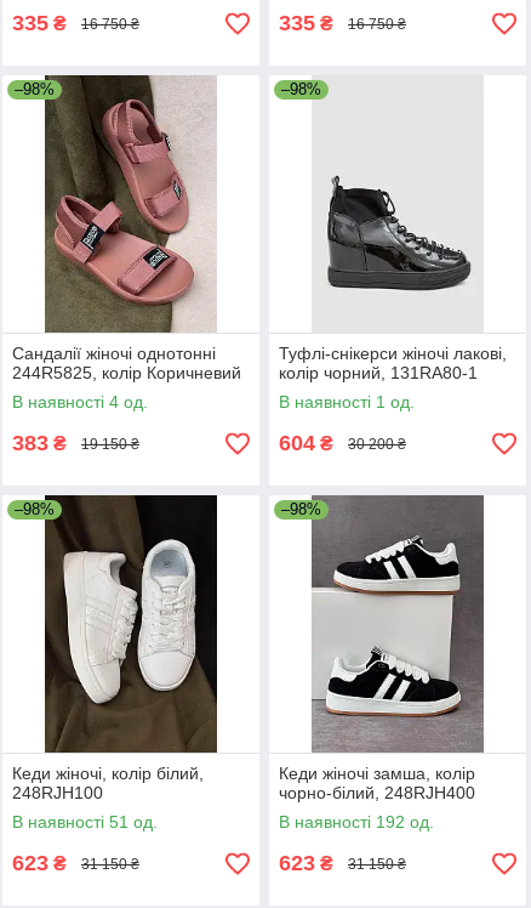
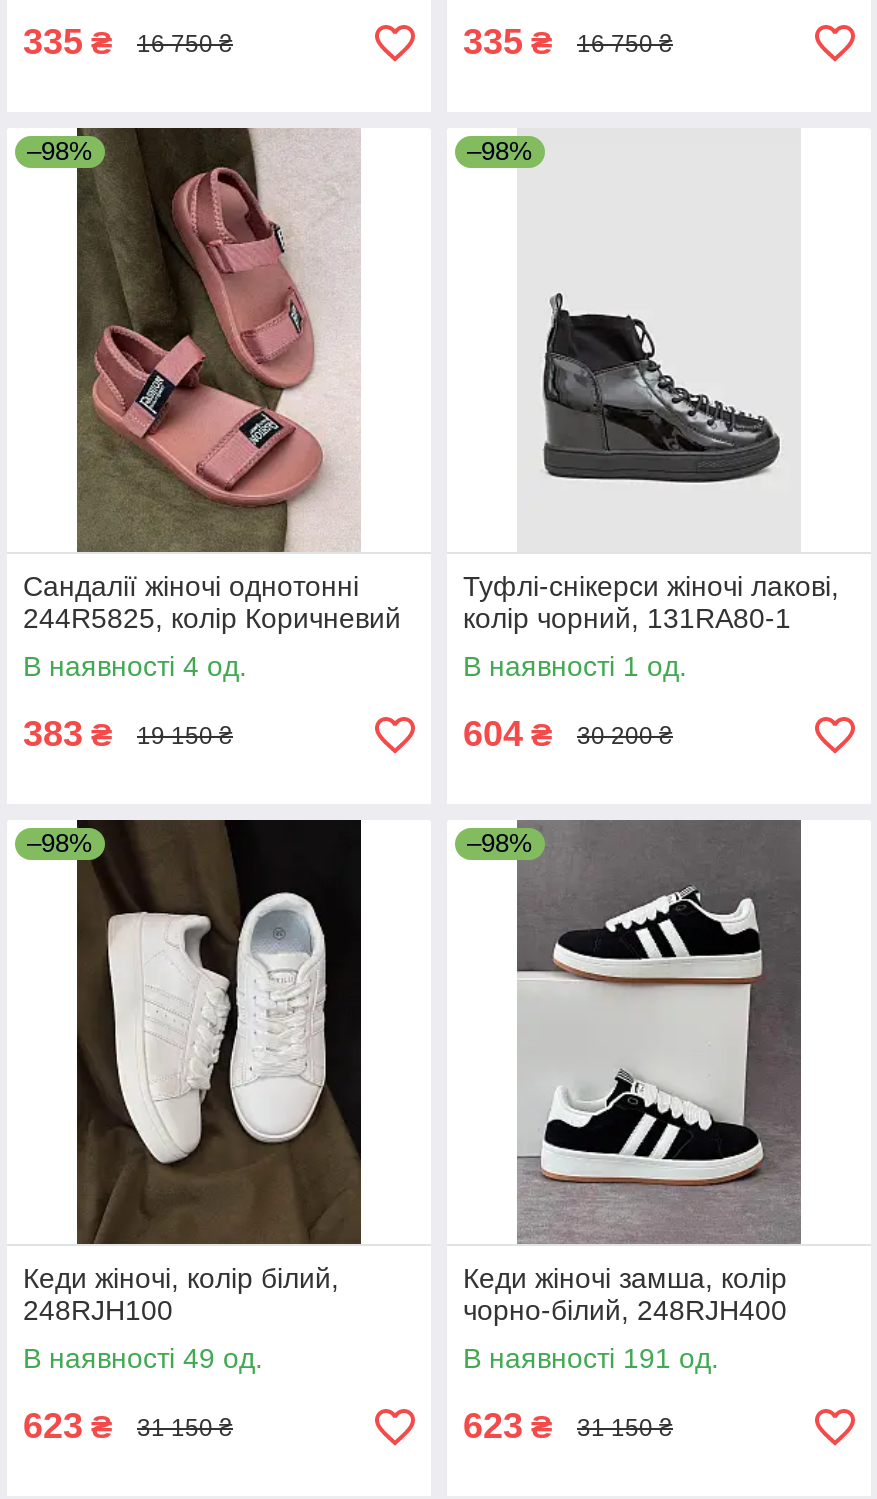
[12,812,158,832] В наявності 51 од. -> [23,1342,263,1374] В наявності 49 од.
[279,812,434,832] В наявності 192 од. -> [463,1342,719,1374] В наявності 191 од.

